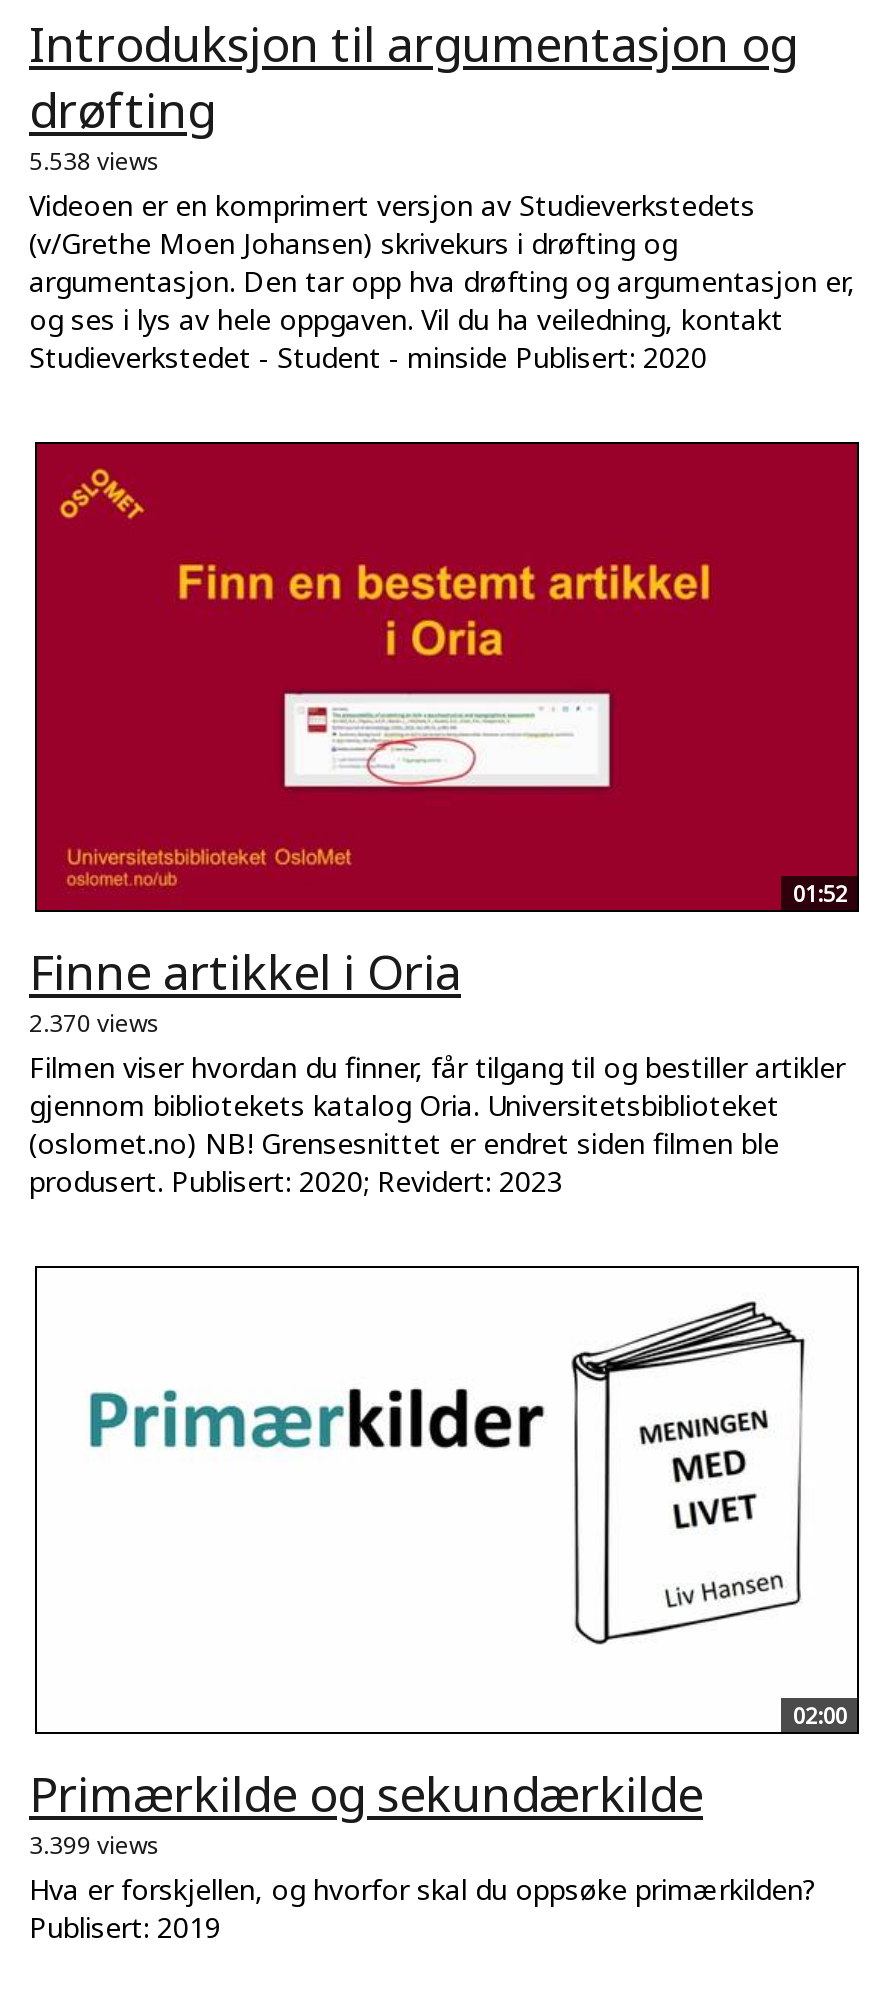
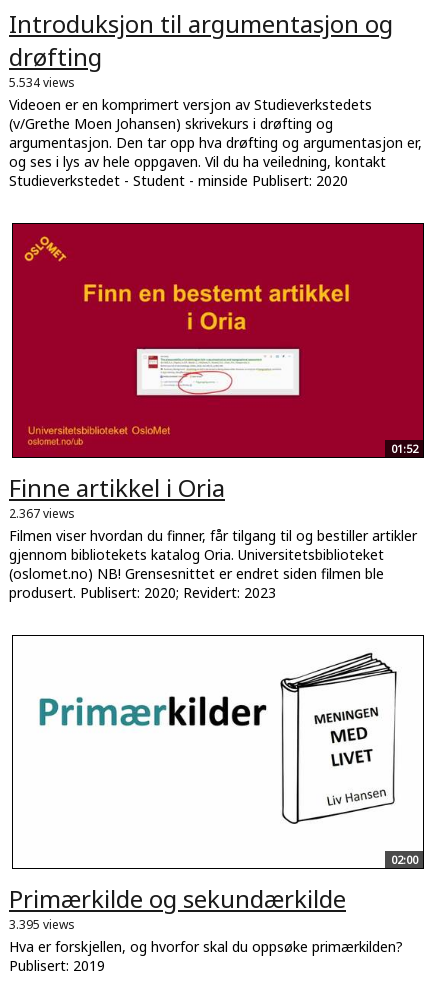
[29,145,161,179] 5.538 views -> [9,74,75,91] 5.534 views
[29,1005,161,1039] 2.370 views -> [9,505,75,522] 2.367 views
[29,1828,161,1862] 3.399 views -> [9,916,75,933] 3.395 views

